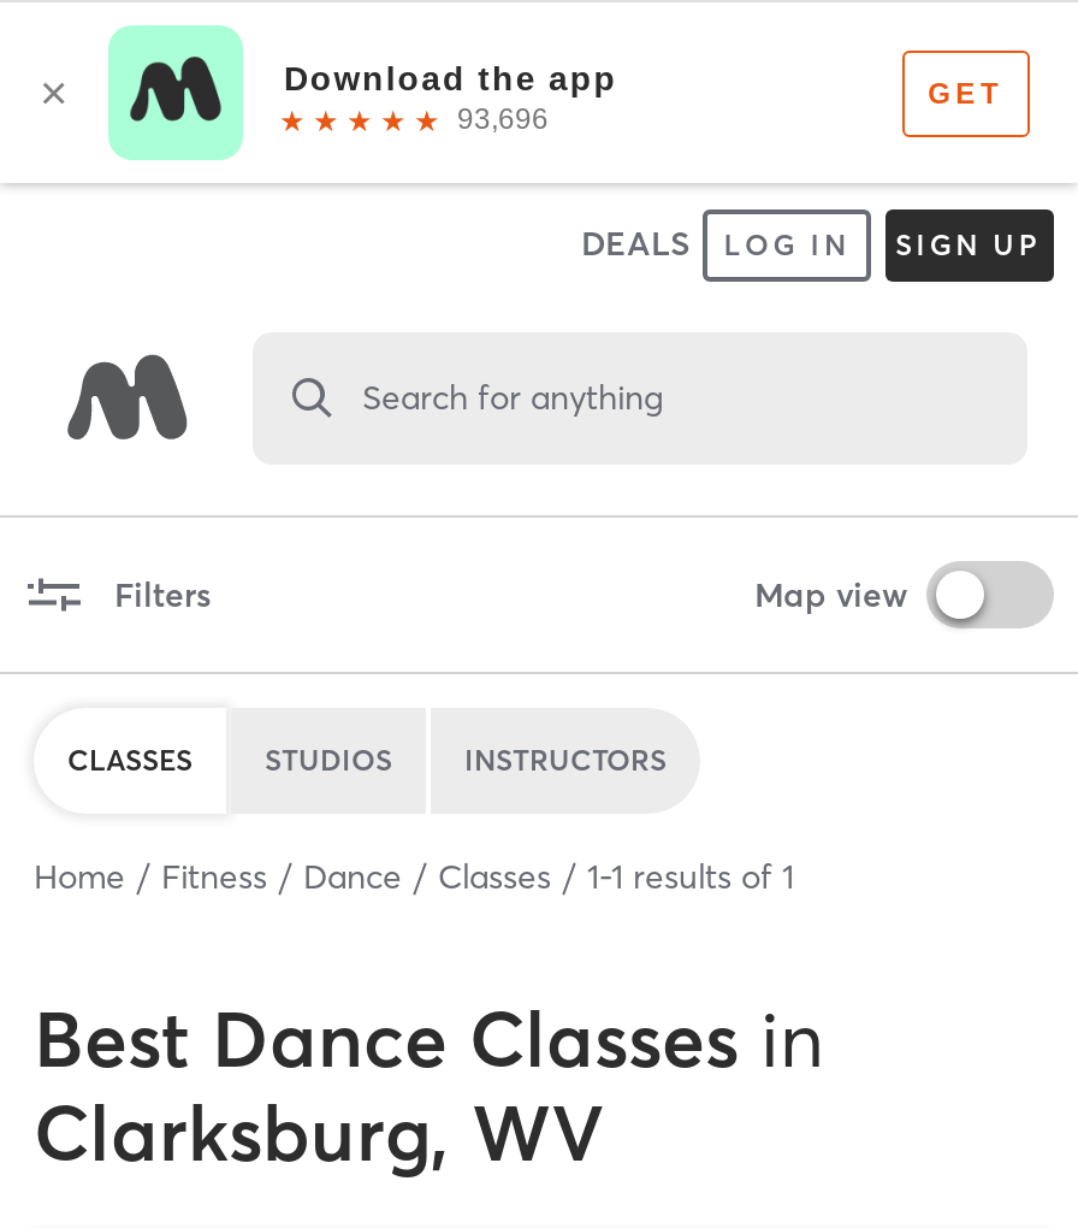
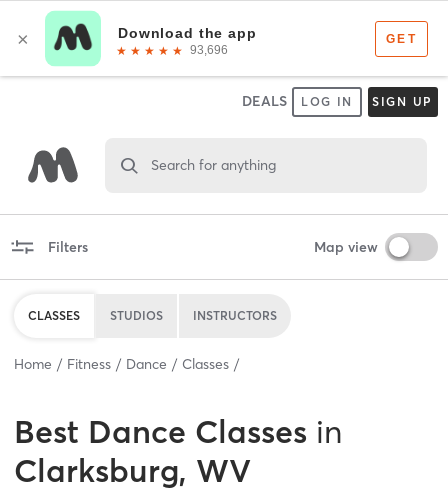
[587,854,794,897] 1-1 results of 1 -> none

